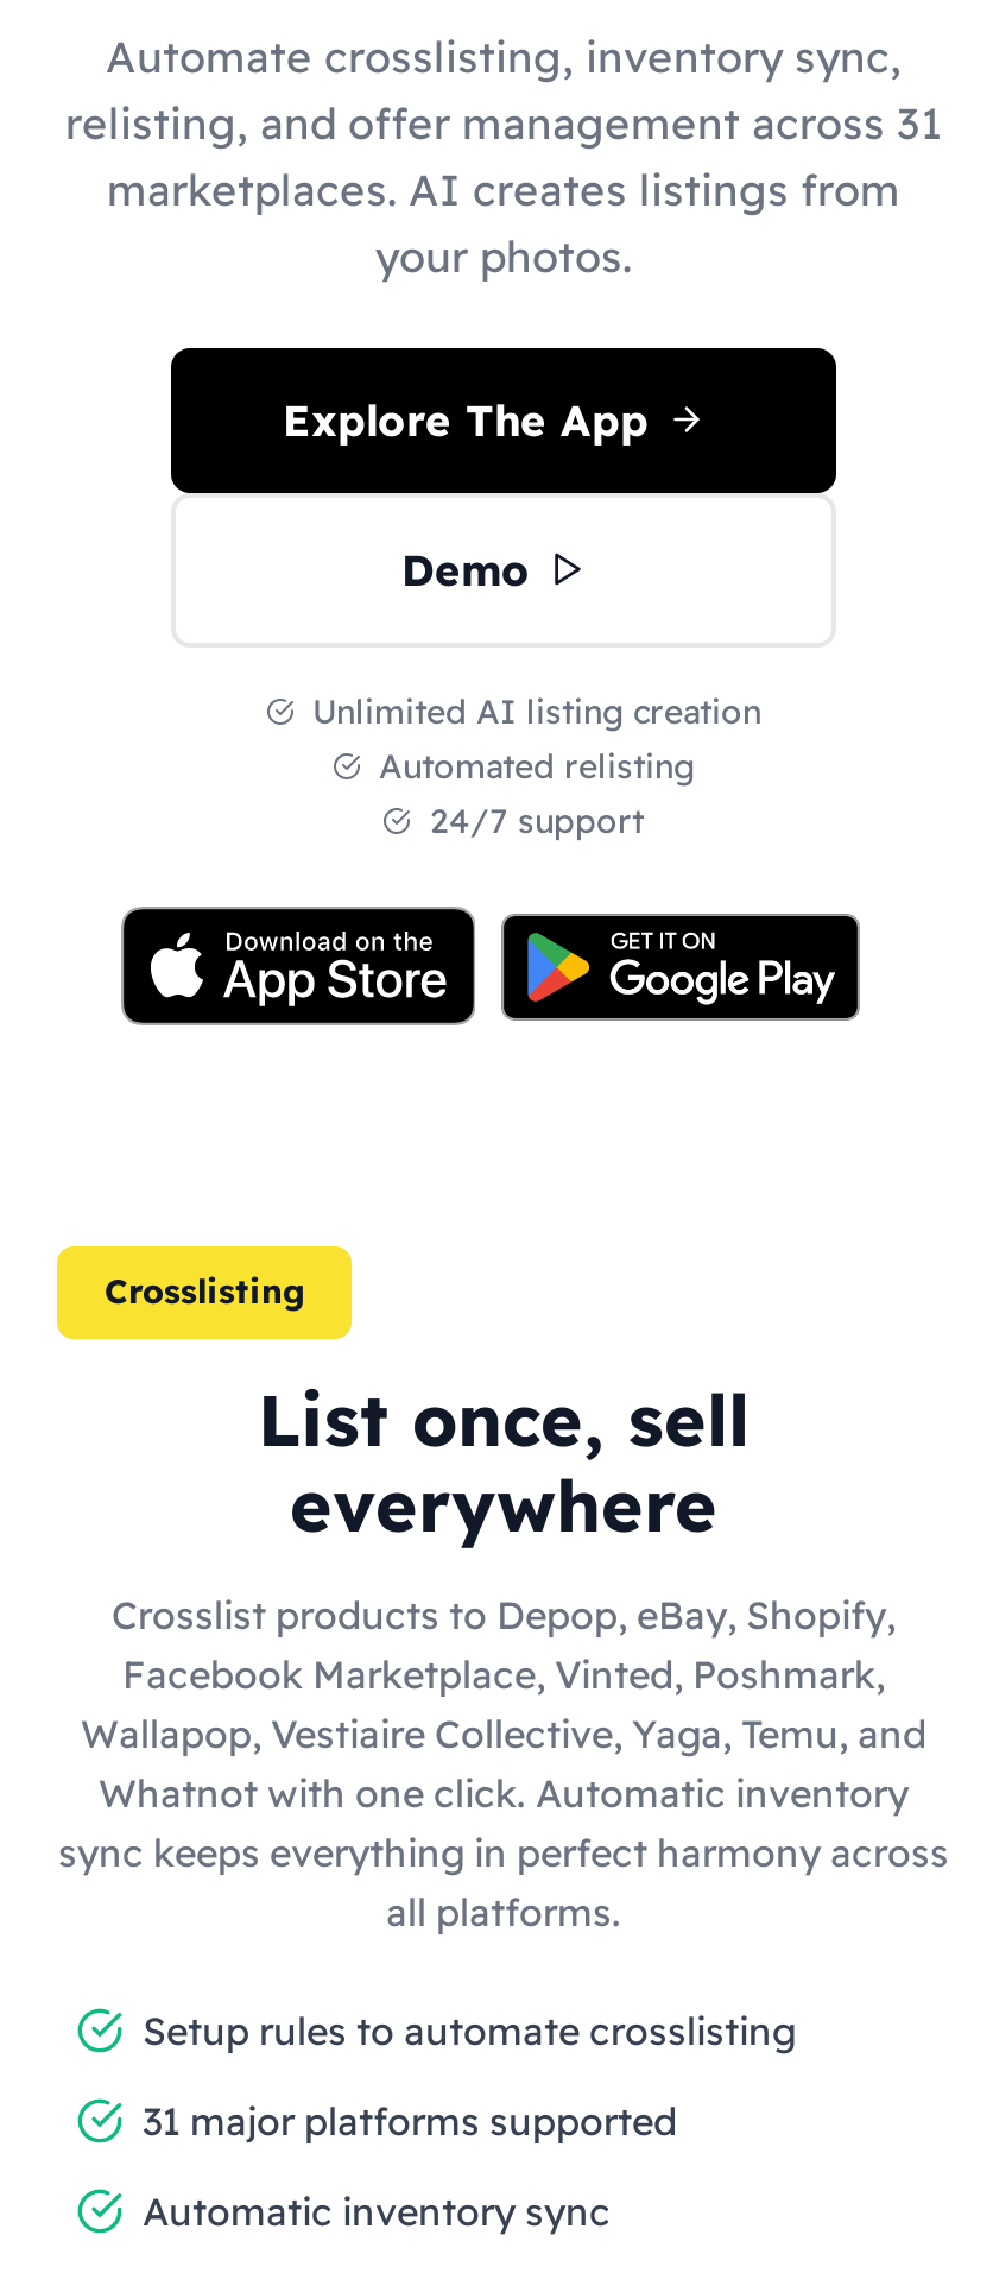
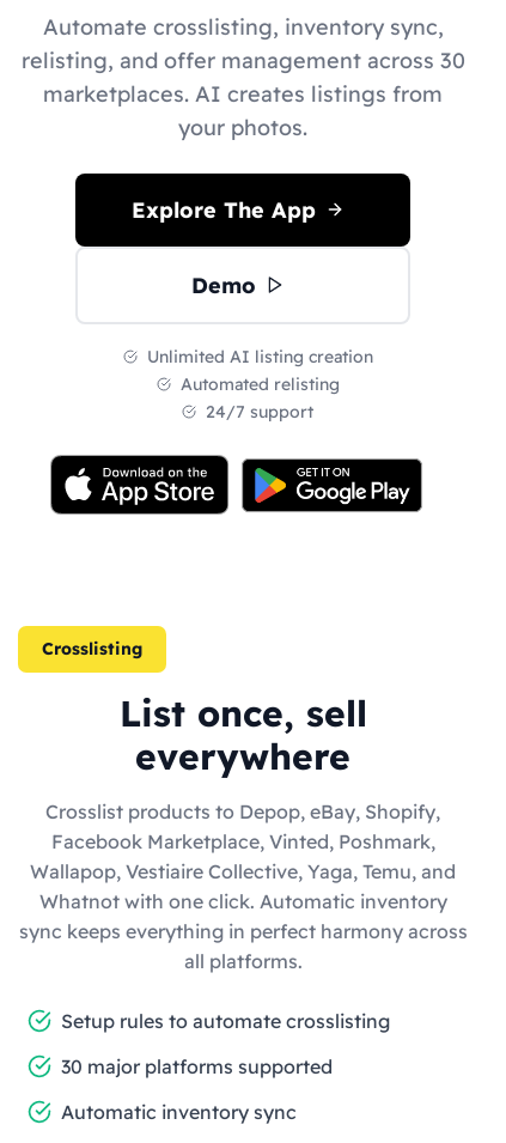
[65,95,942,150] relisting, and offer management across 31 -> [21,46,465,74] relisting, and offer management across 30
[143,2096,677,2143] 31 major platforms supported -> [61,1054,333,1078] 30 major platforms supported

